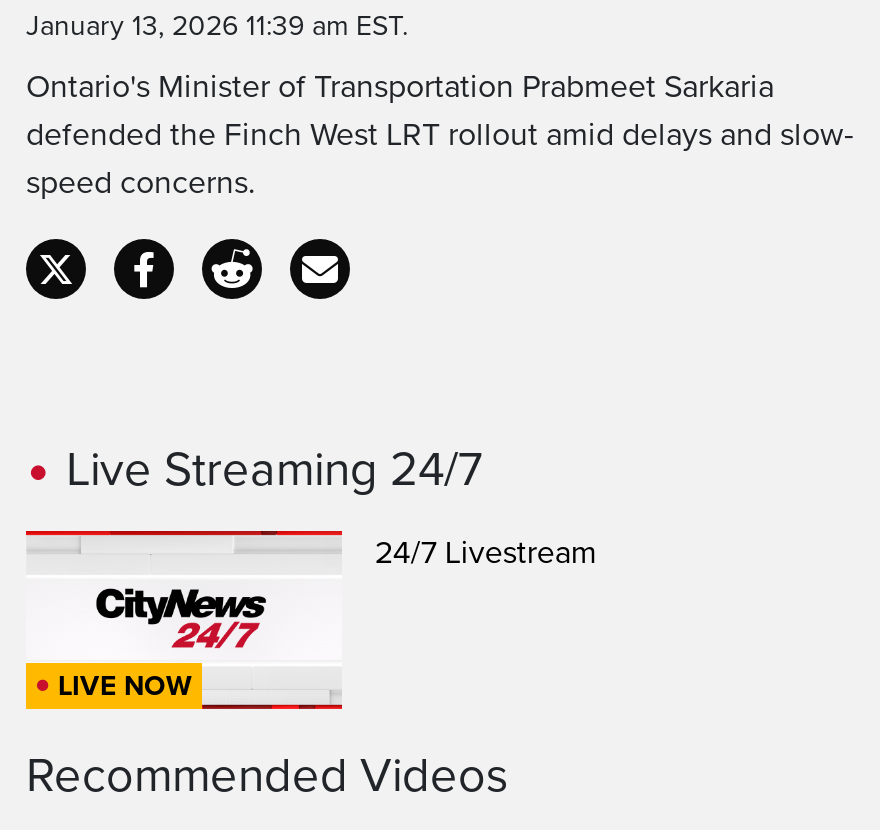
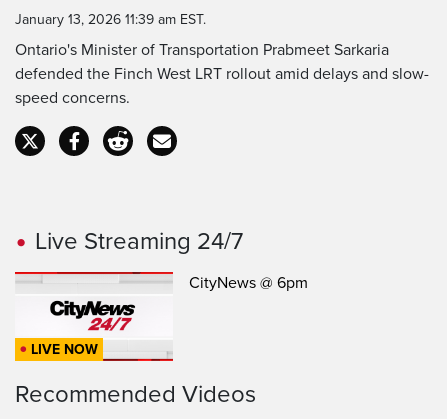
[375,533,597,573] 24/7 Livestream -> [189,273,308,293] CityNews @ 6pm

